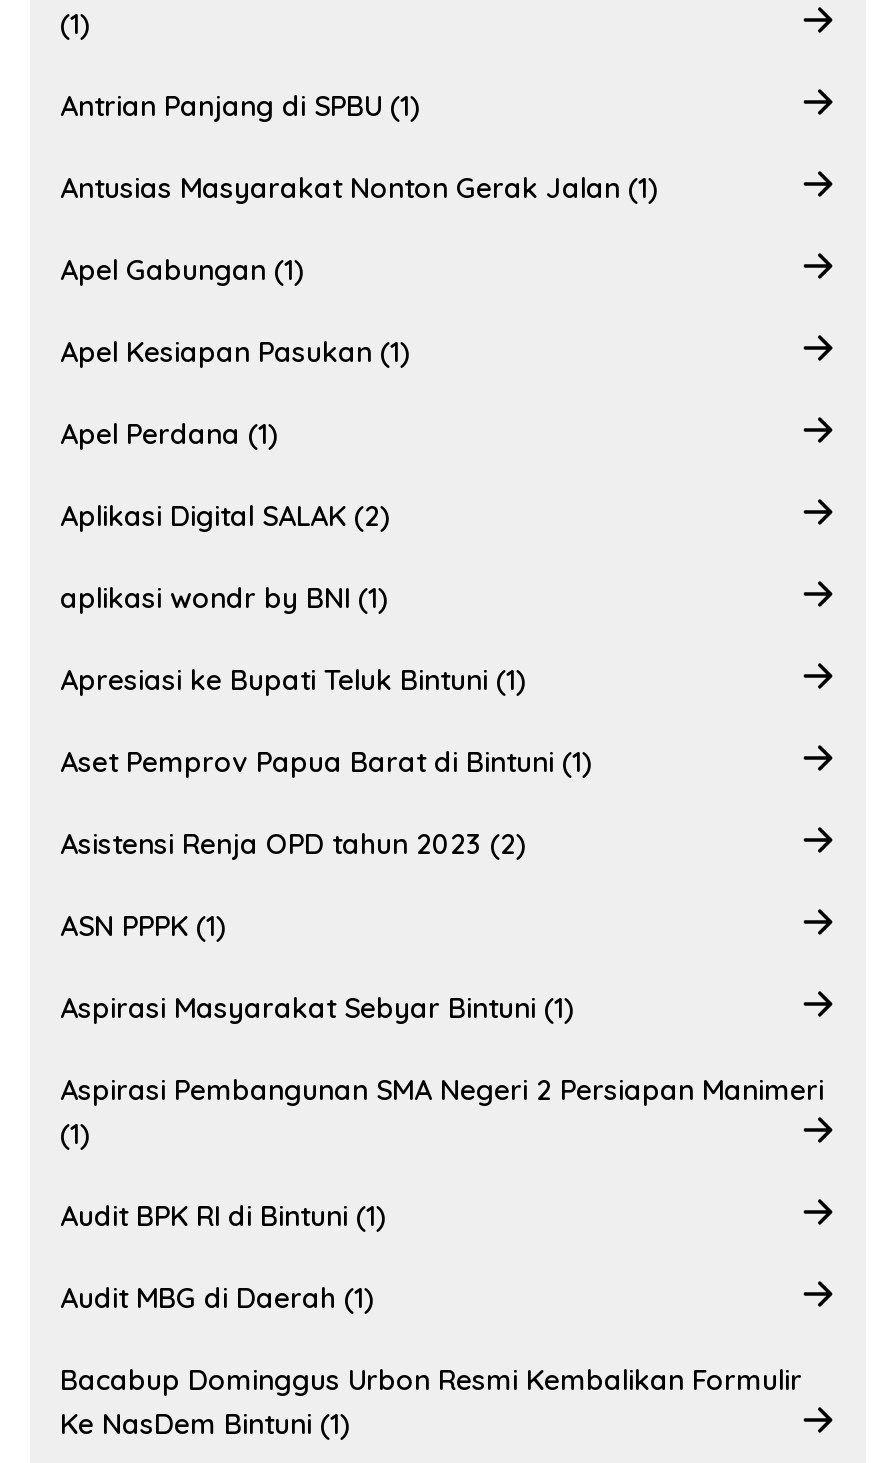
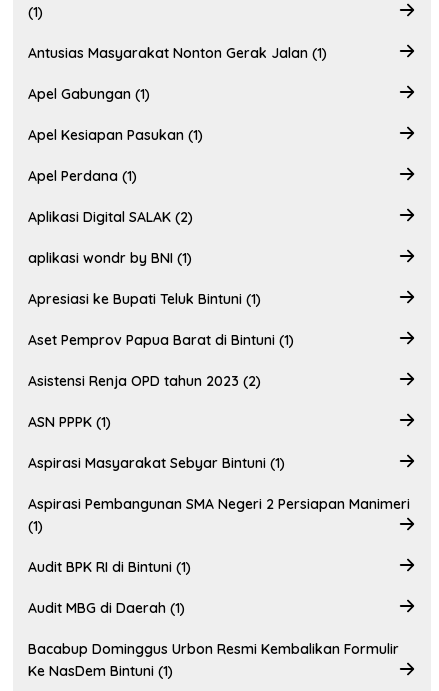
[60,88,420,124] Antrian Panjang di SPBU (1) -> none

